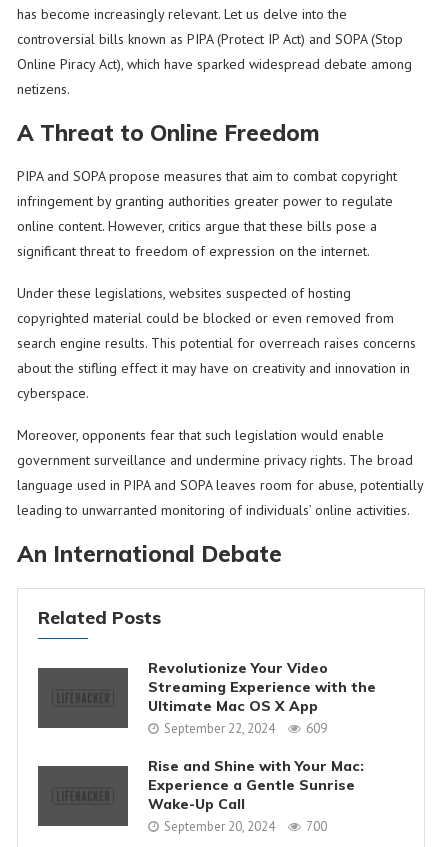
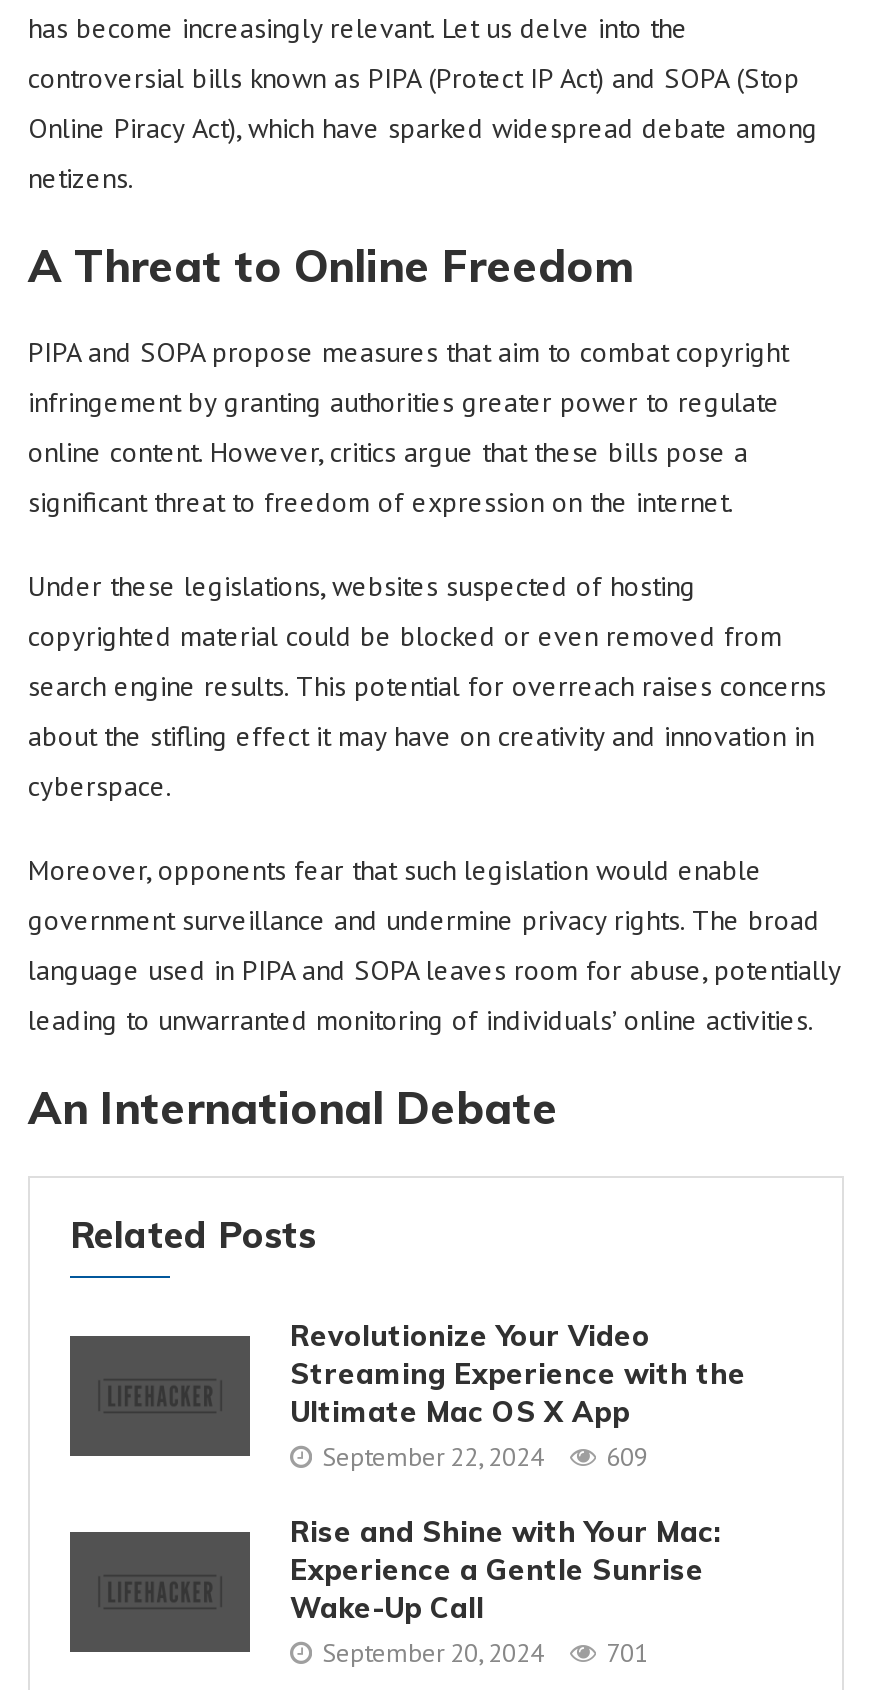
[164,818,327,835] September 20, 2024 700 -> [322,1636,648,1670] September 20, 2024 701

